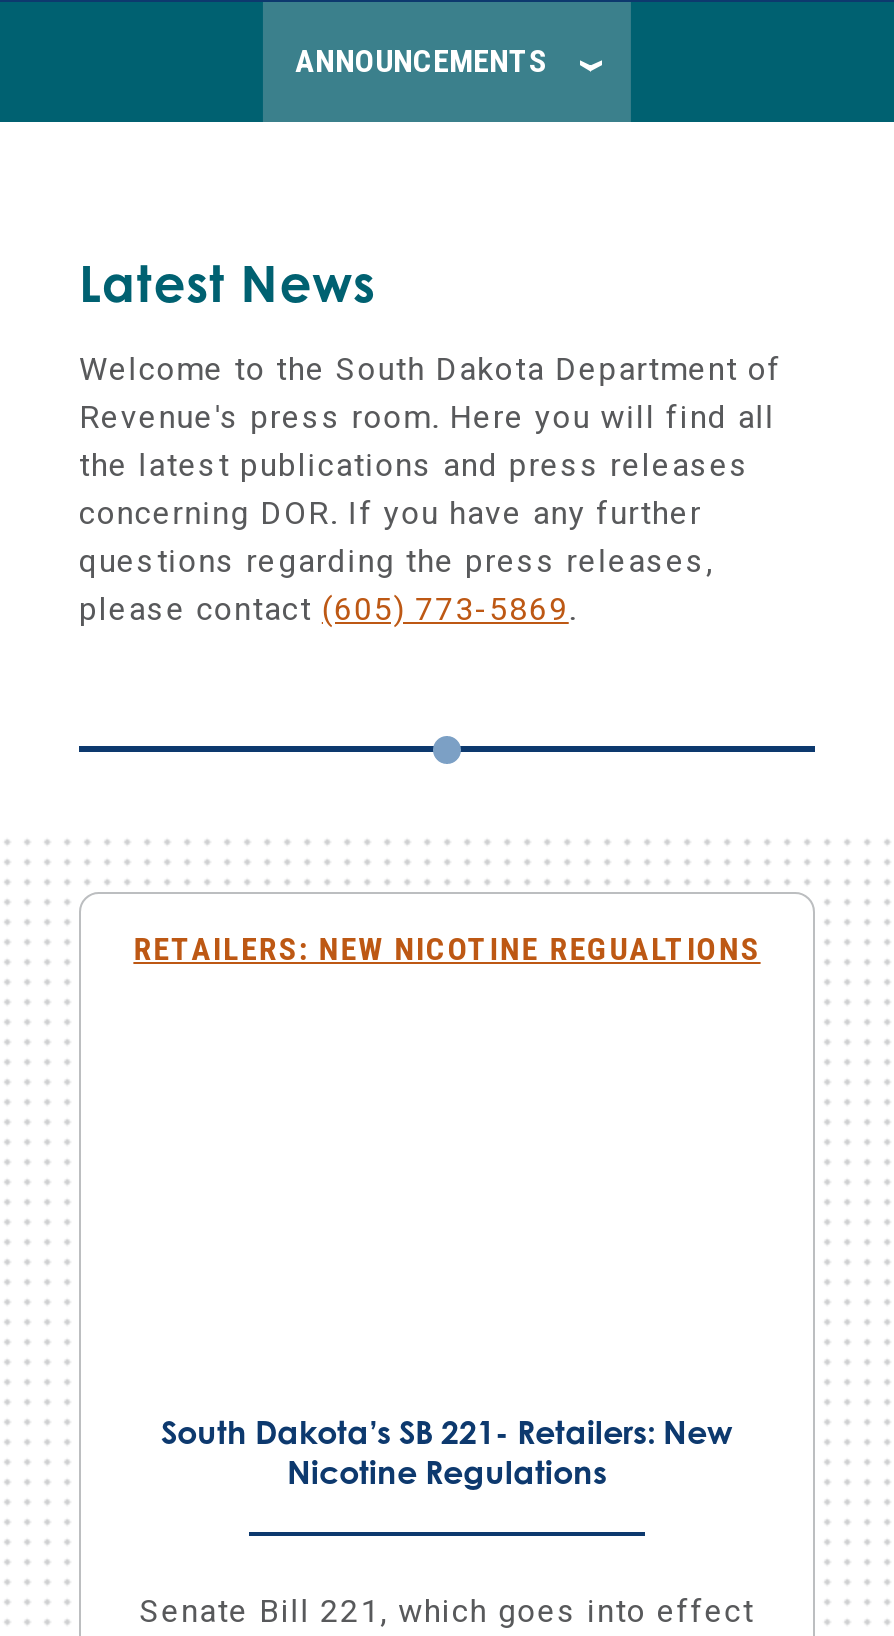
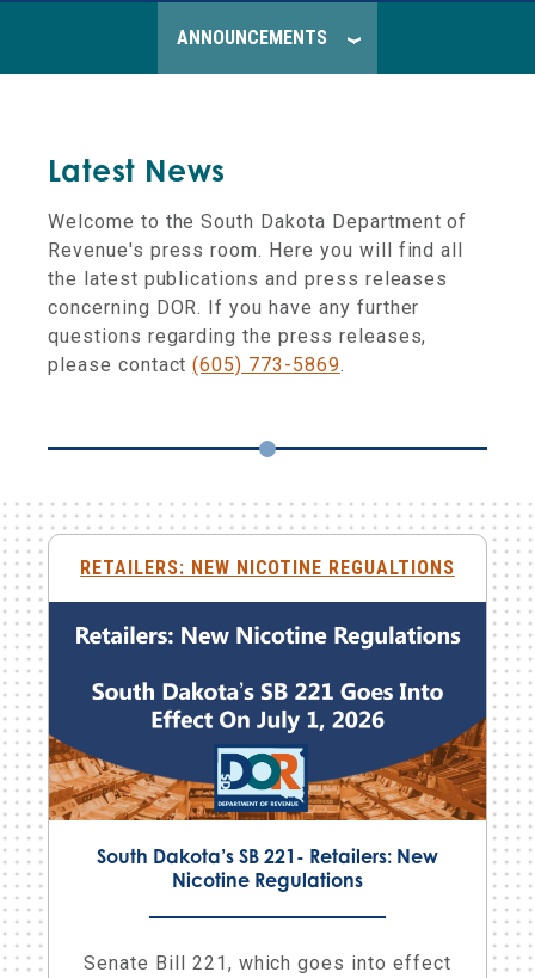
none -> [48,601,487,822] [image]

